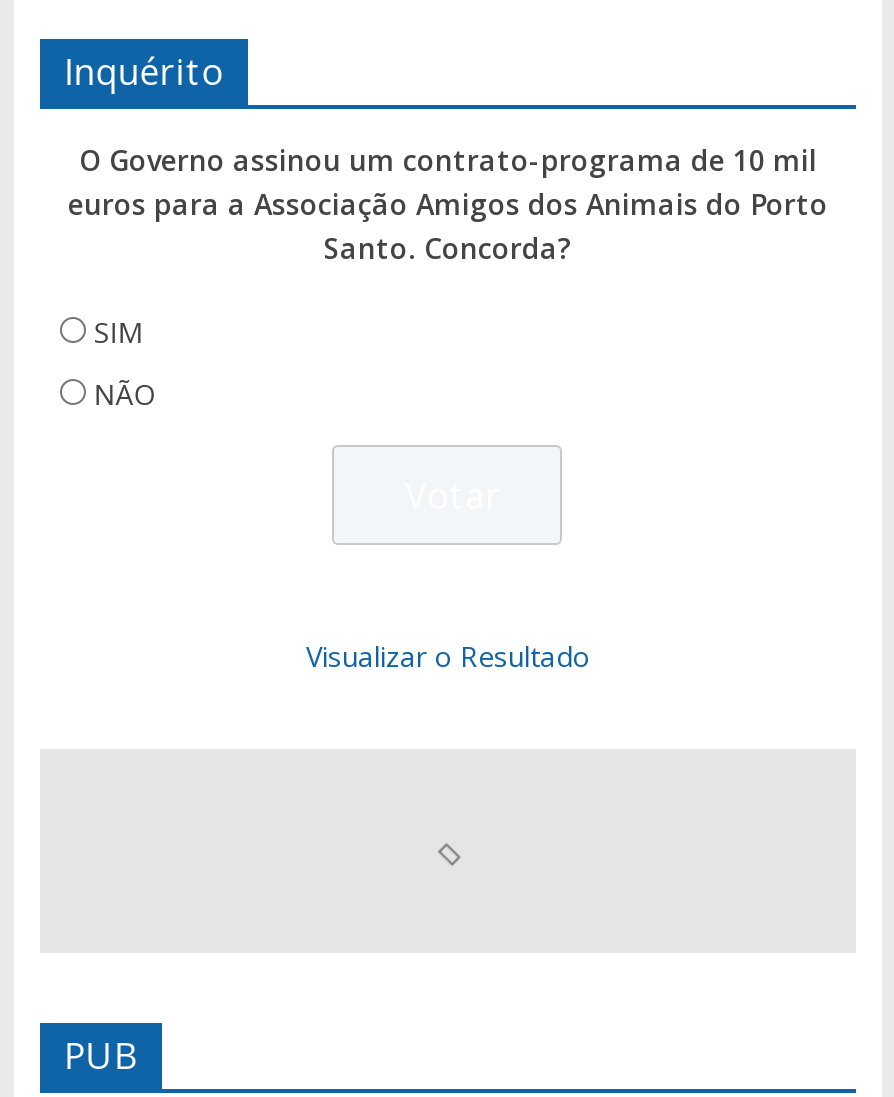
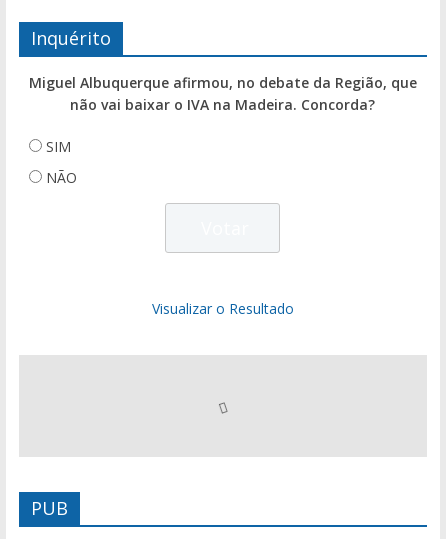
[68,141,828,267] O Governo assinou um contrato-programa de 10 mil | euros para a Associação Amigos dos Animais do Porto | Santo. Concorda? -> [29,73,417,114] Miguel Albuquerque afirmou, no debate da Região, que | não vai baixar o IVA na Madeira. Concorda?

